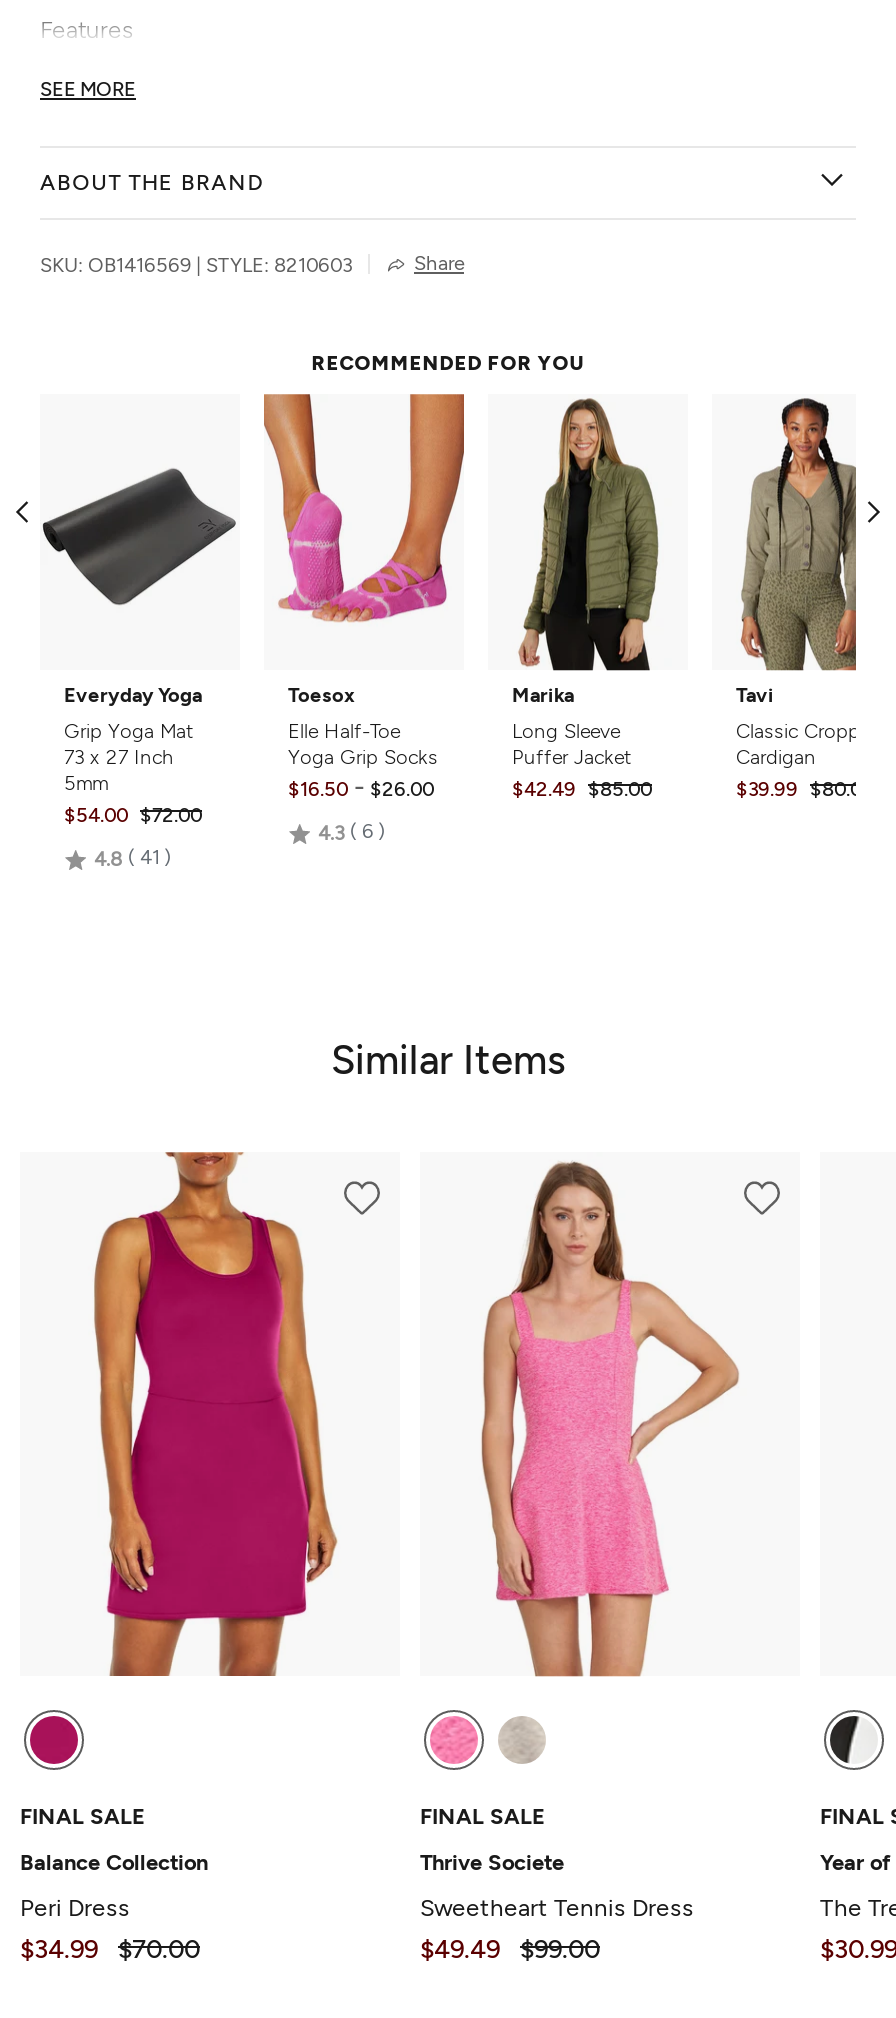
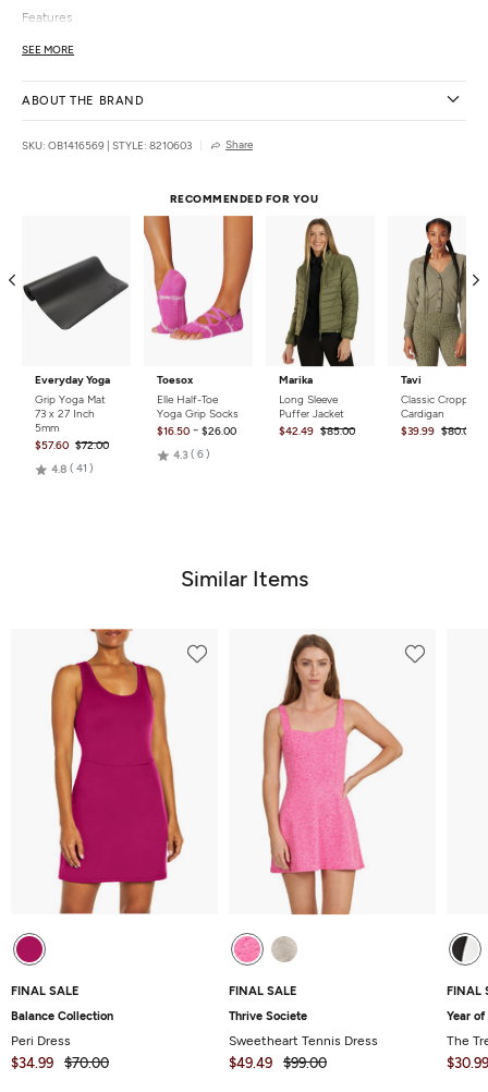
[64,802,202,828] $54.00 $72.00 -> [35,438,109,452] $57.60 $72.00

